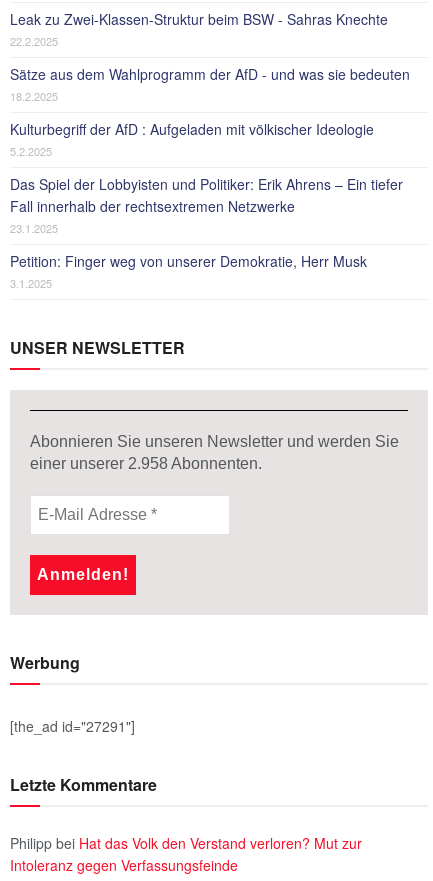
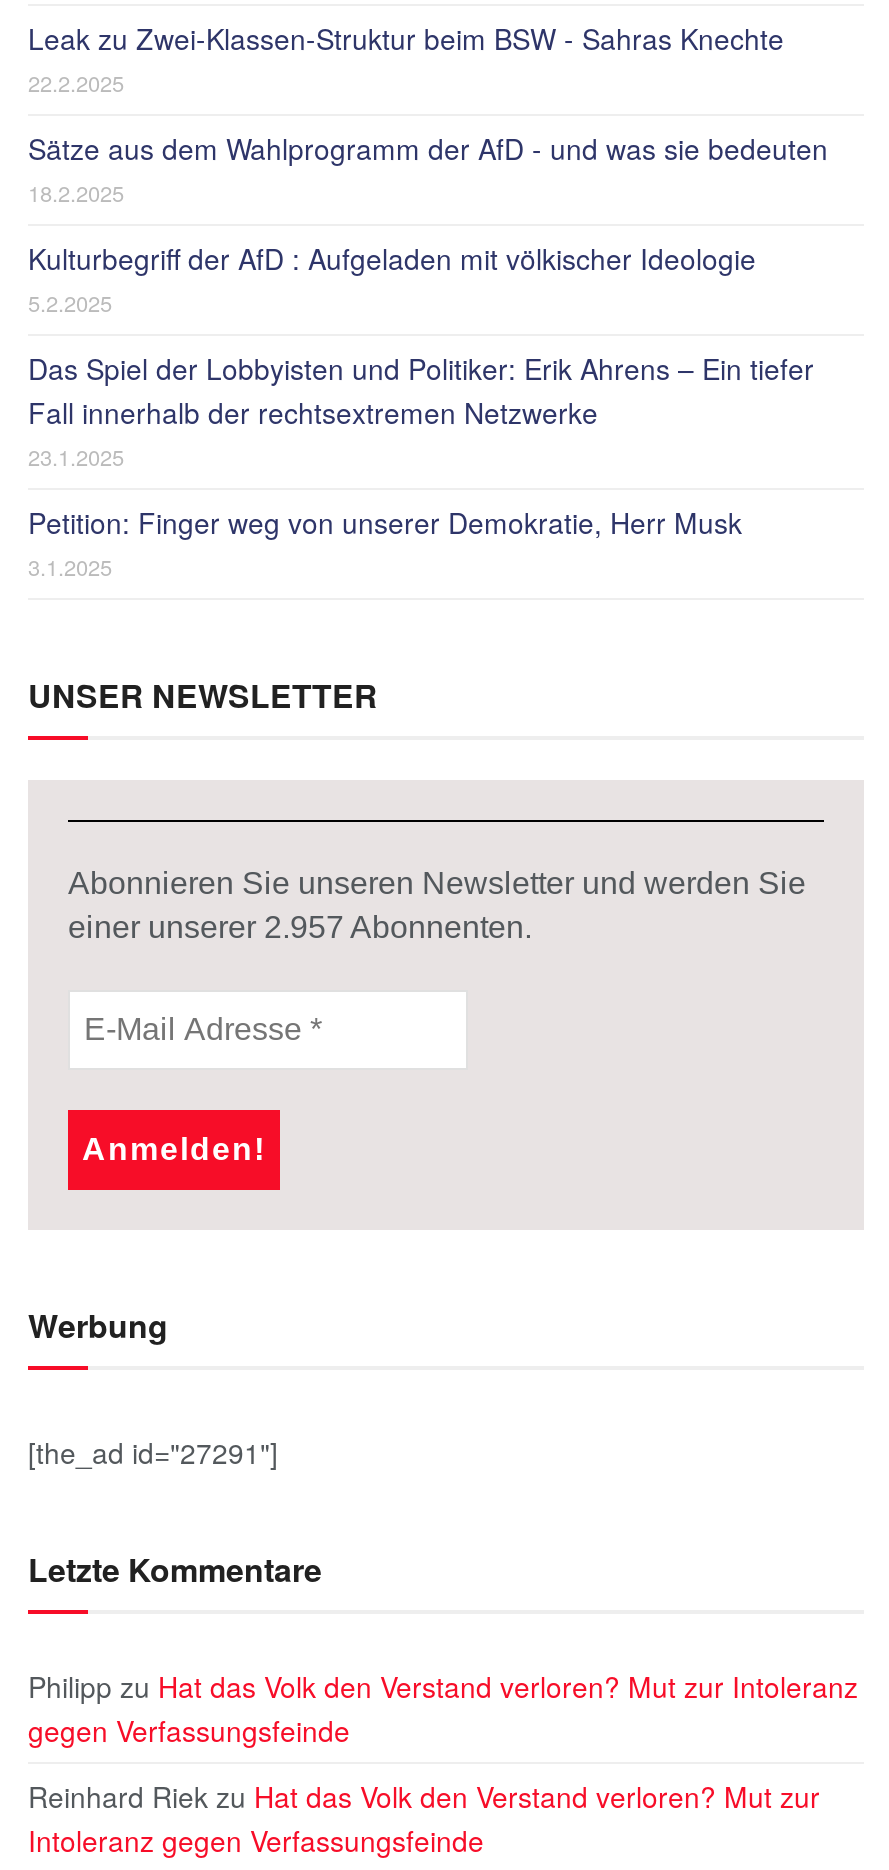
[30,454,262,471] einer unserer 2.958 Abonnenten. -> [68,909,532,943] einer unserer 2.957 Abonnenten.
[10,832,362,852] Philipp bei Hat das Volk den Verstand verloren? Mut zur -> [28,1665,858,1815] Philipp zu Hat das Volk den Verstand verloren? Mut zur Intoleranz | gegen Verfassungsfeinde | Reinhard Riek zu Hat das Volk den Verstand verloren? Mut zur

